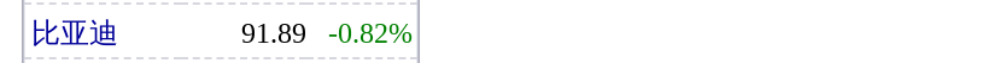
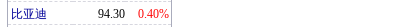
[241,17,306,50] 91.89 -> [98,7,125,21] 94.30
[328,17,413,50] -0.82% -> [138,7,169,21] 0.40%

